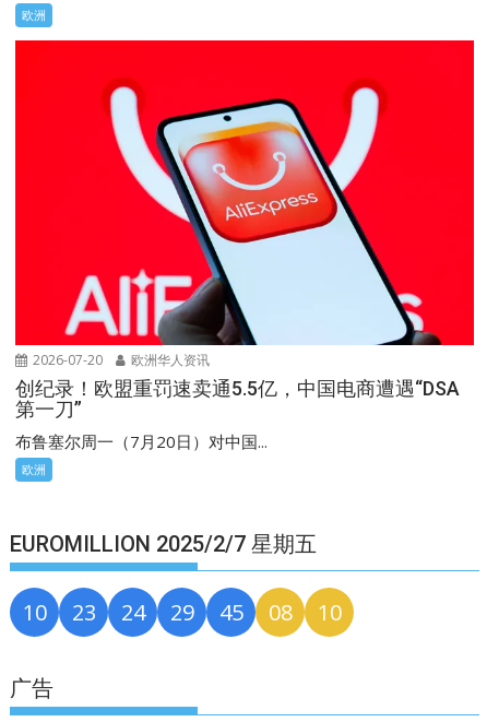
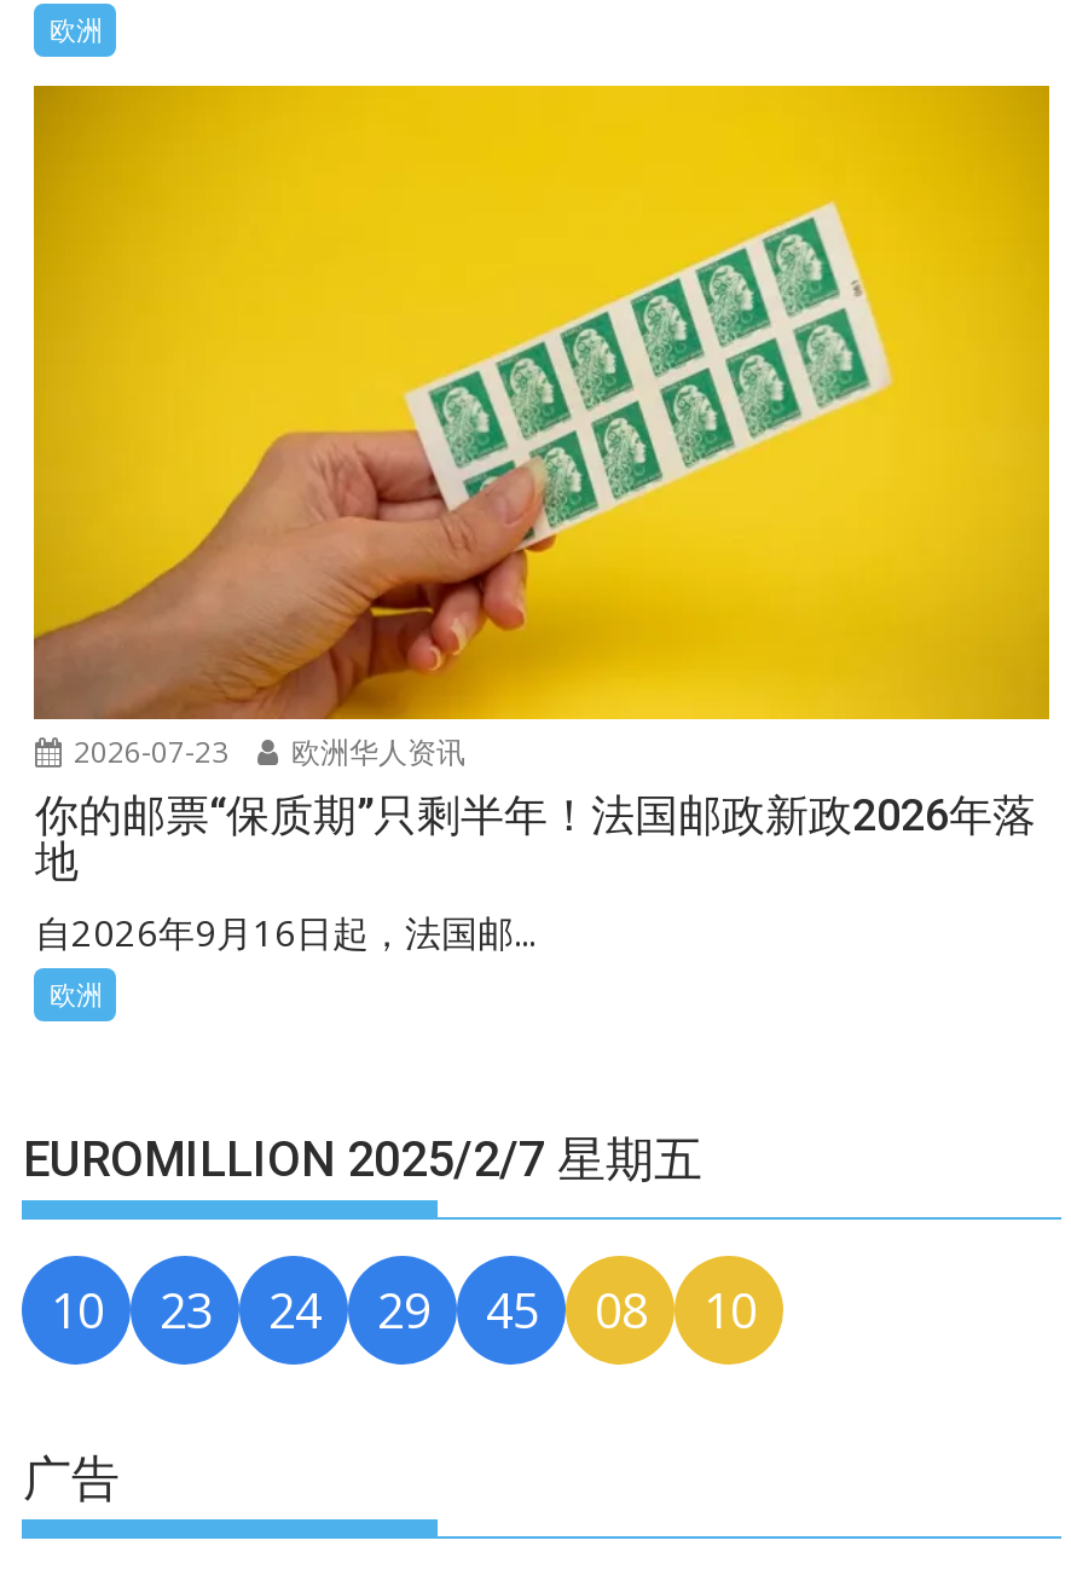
[14,39,475,370] [image] | 2026-07-20 欧洲华人资讯 -> [31,82,1052,773] [image] | 2026-07-23 欧洲华人资讯
[16,377,460,453] 创纪录！欧盟重罚速卖通5.5亿，中国电商遭遇“DSA | 第一刀” | 布鲁塞尔周一（7月20日）对中国... -> [35,790,1036,957] 你的邮票“保质期”只剩半年！法国邮政新政2026年落 | 地 | 自2026年9月16日起，法国邮...

